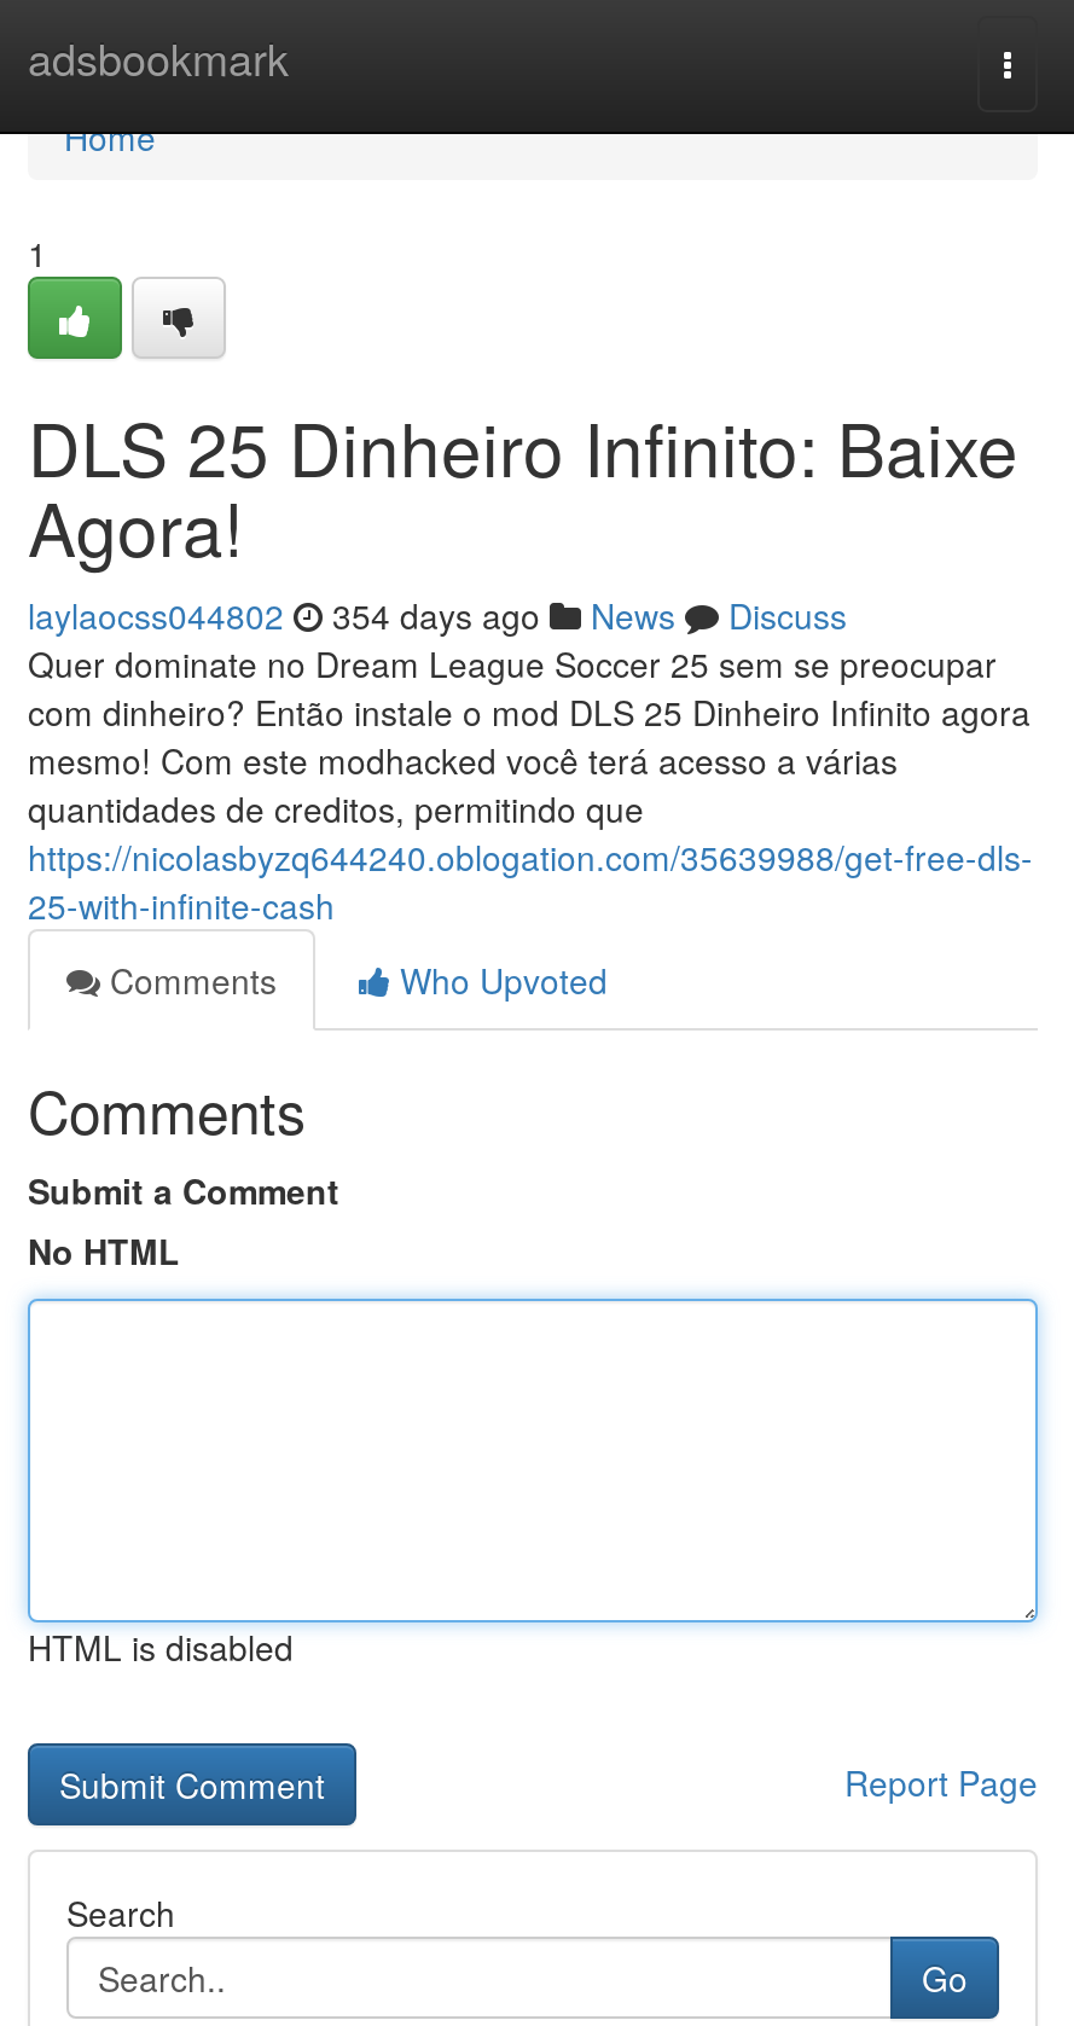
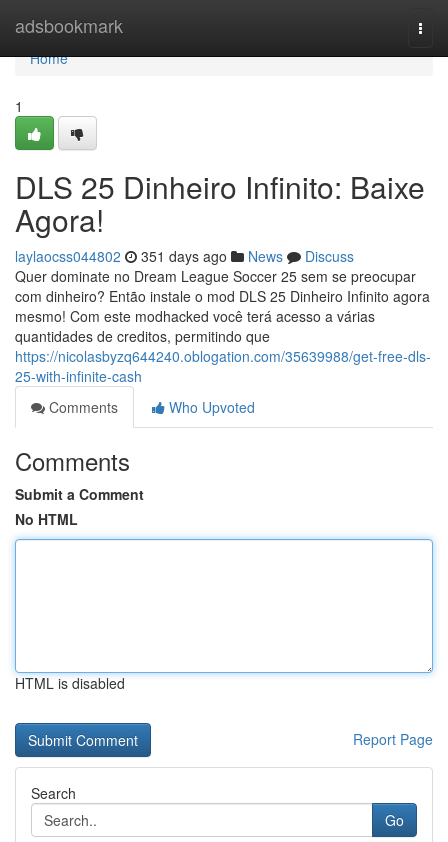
[28,591,847,639] laylaocss044802 354 days ago News Discuss -> [15,246,354,266] laylaocss044802 351 days ago News Discuss

